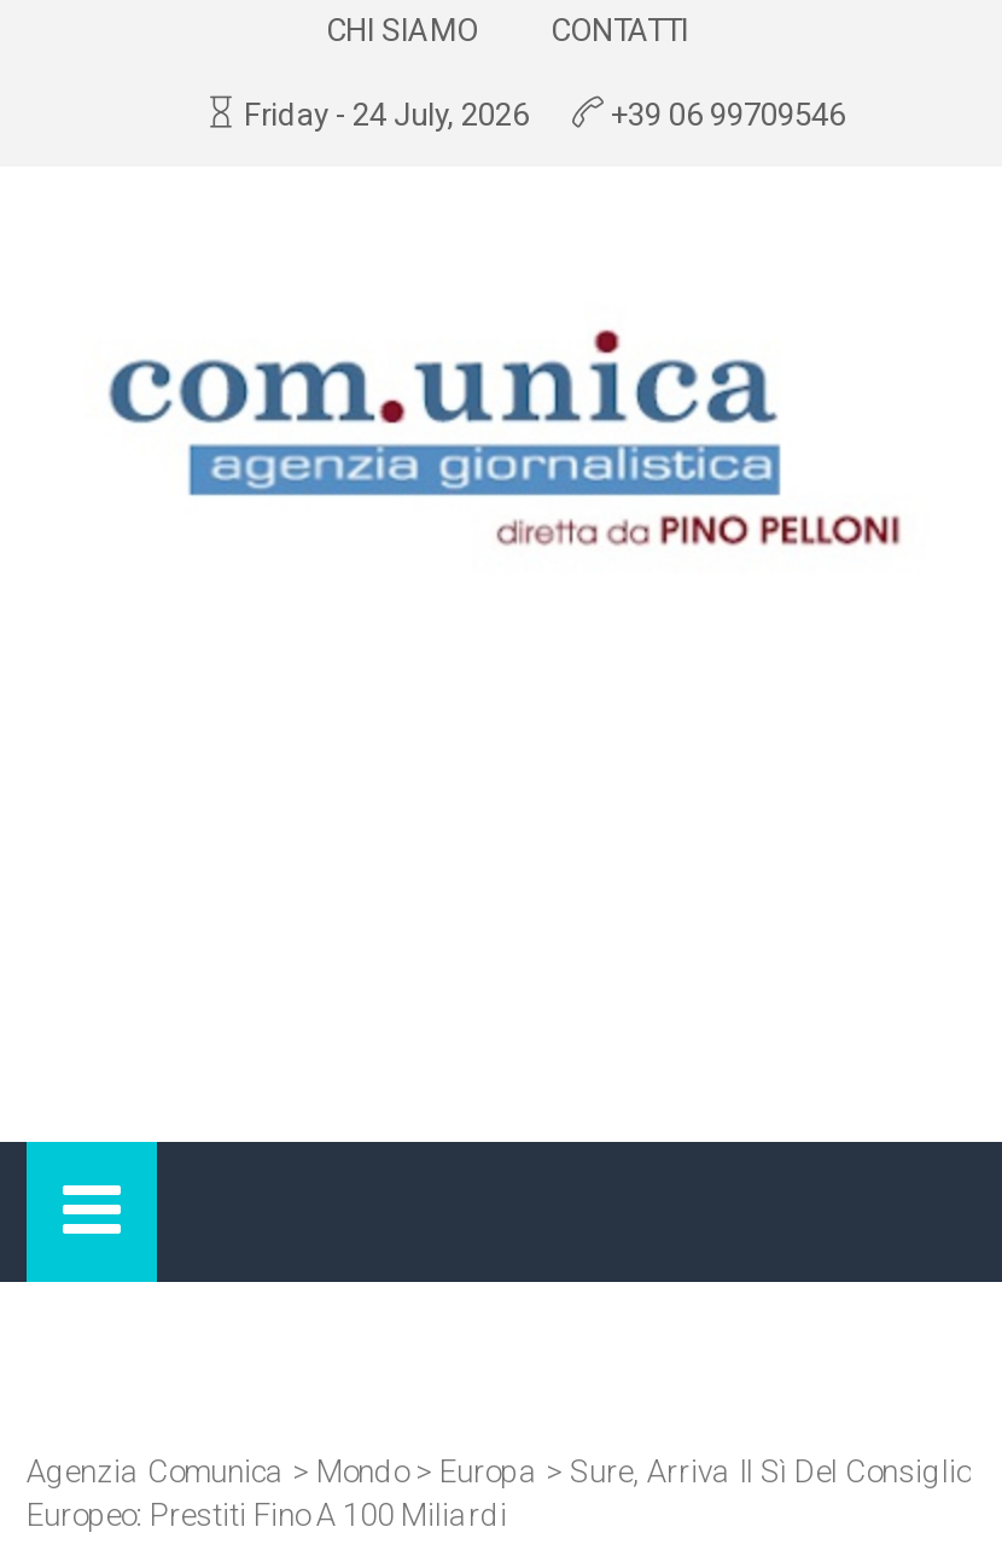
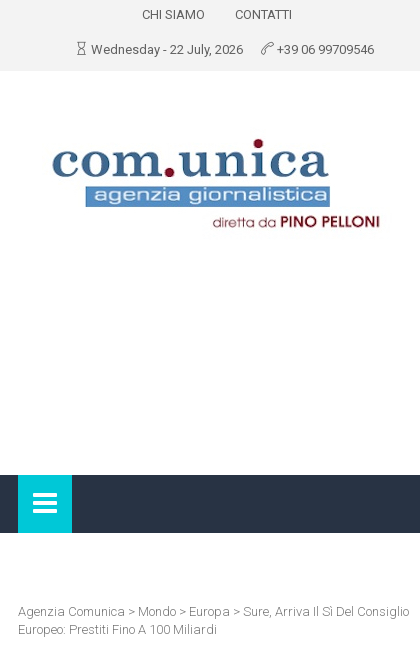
[244,97,529,133] Friday - 24 July, 2026 -> [91,42,243,57] Wednesday - 22 July, 2026

